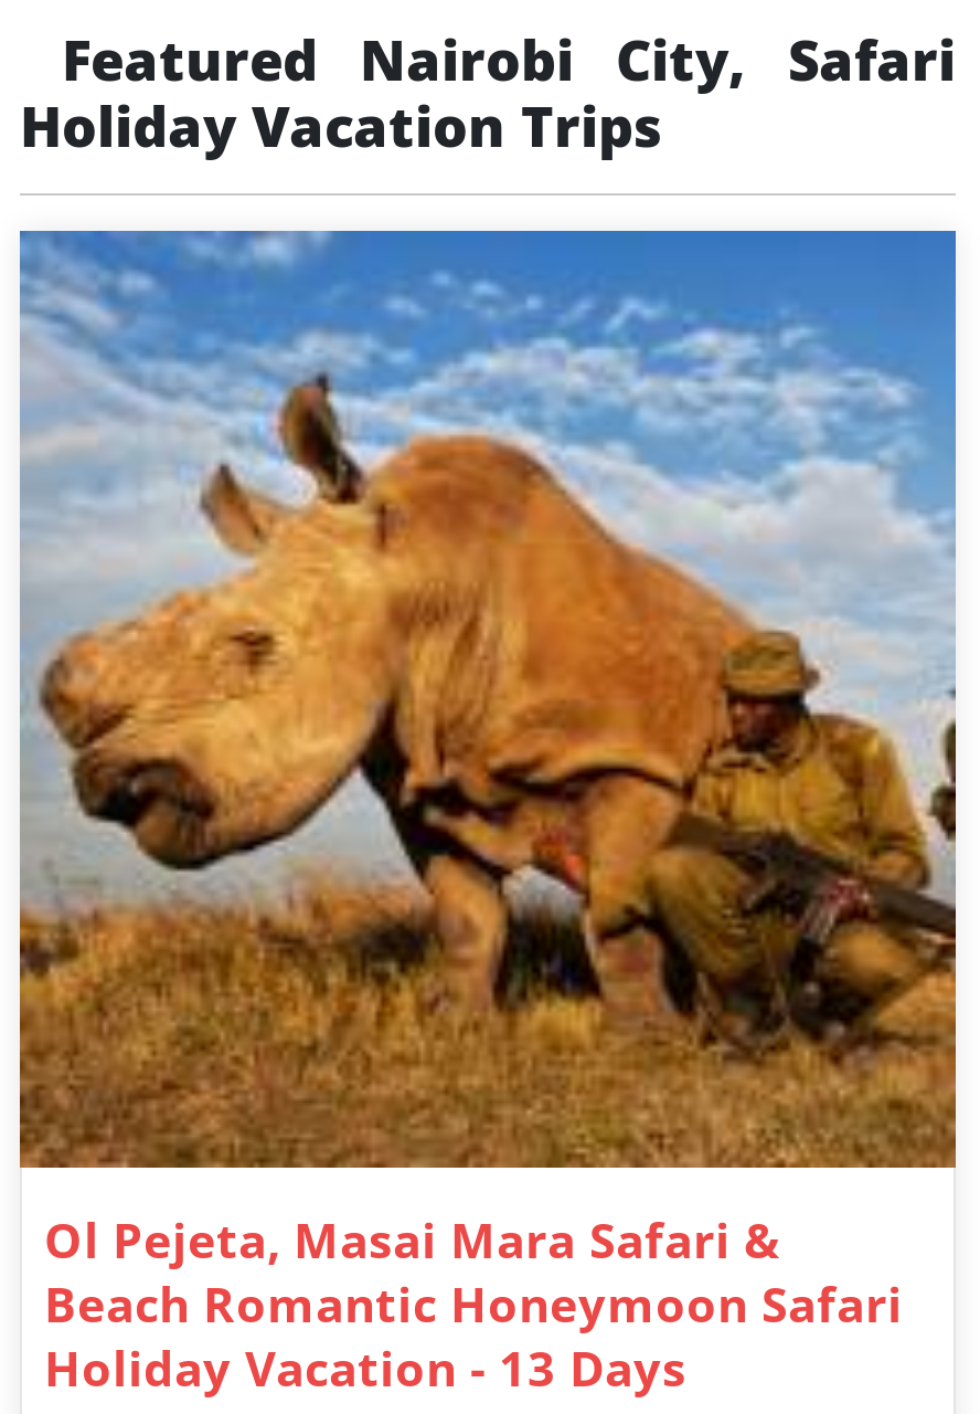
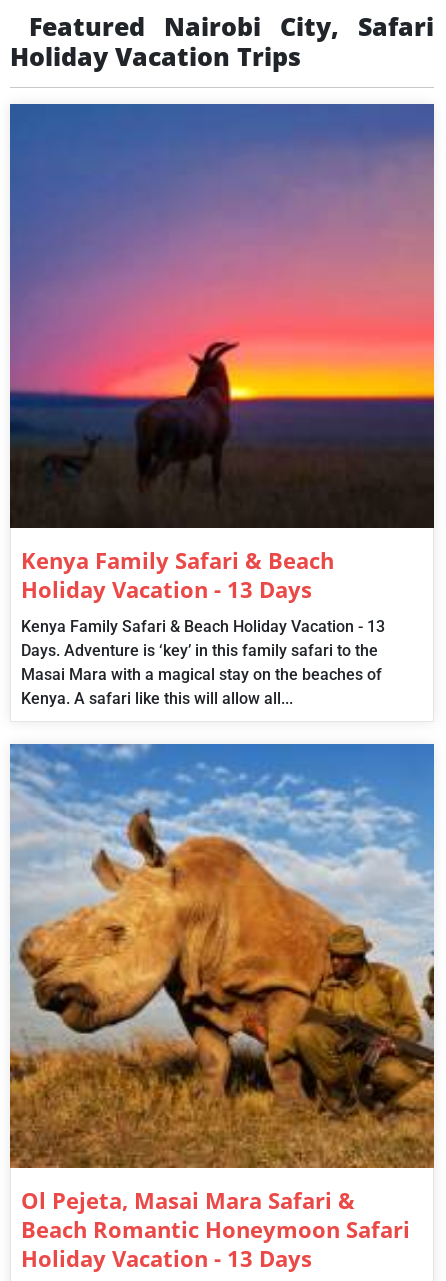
none -> [9,104,435,708] [image] | Kenya Family Safari & Beach | Holiday Vacation - 13 Days | Kenya Family Safari & Beach Holiday Vacation - 13 | Days. Adventure is ‘key’ in this family safari to the | Masai Mara with a magical stay on the beaches of | Kenya. A safari like this will allow all...

